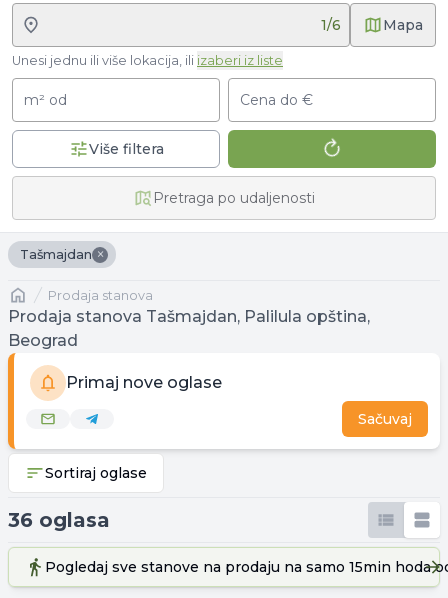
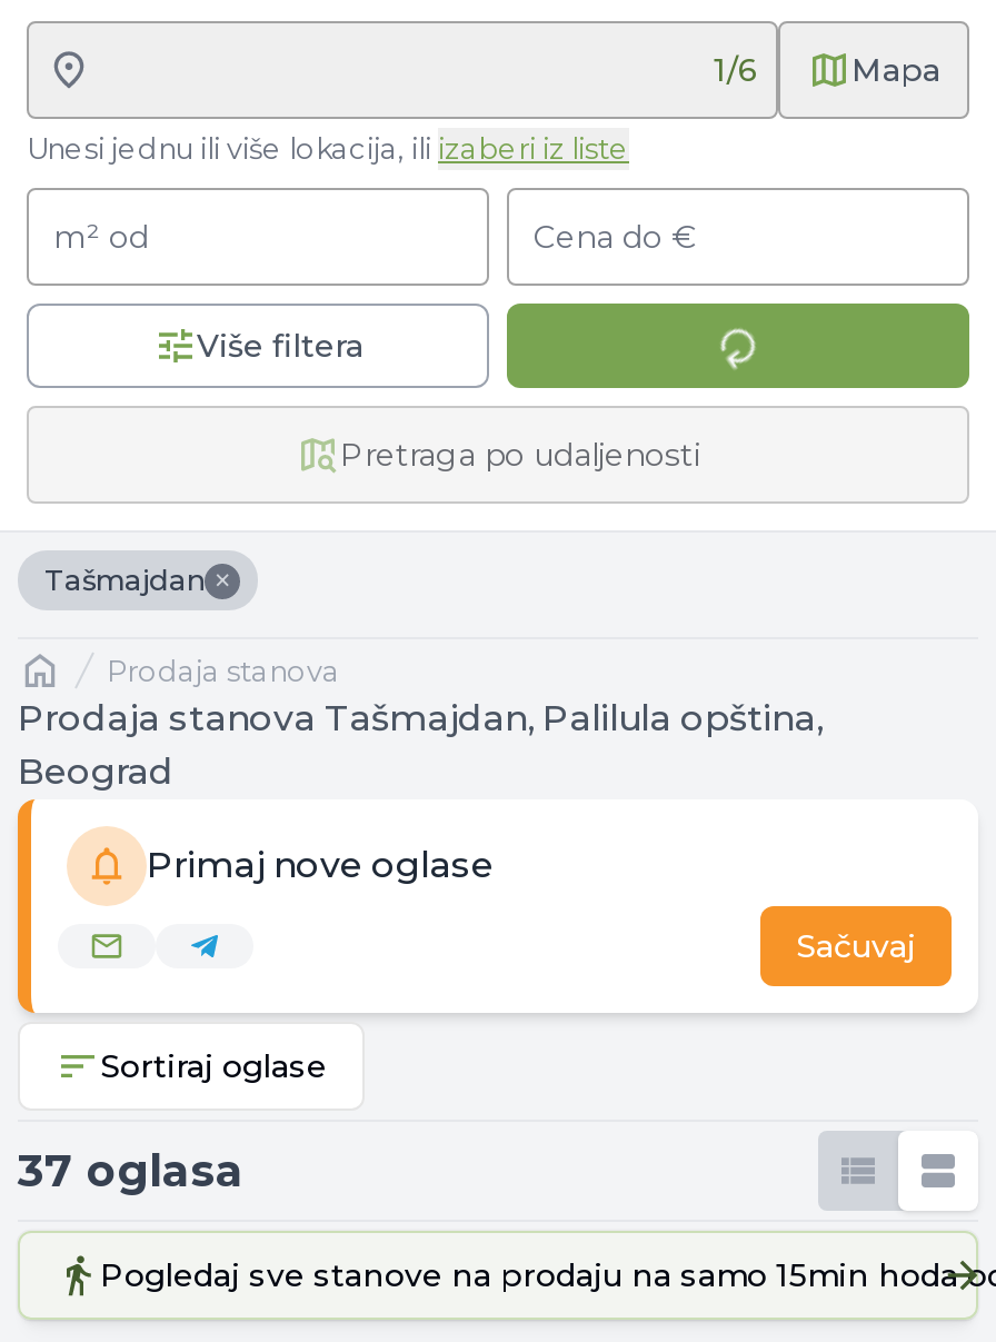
[8,508,110,532] 36 oglasa -> [18,1144,245,1197] 37 oglasa

